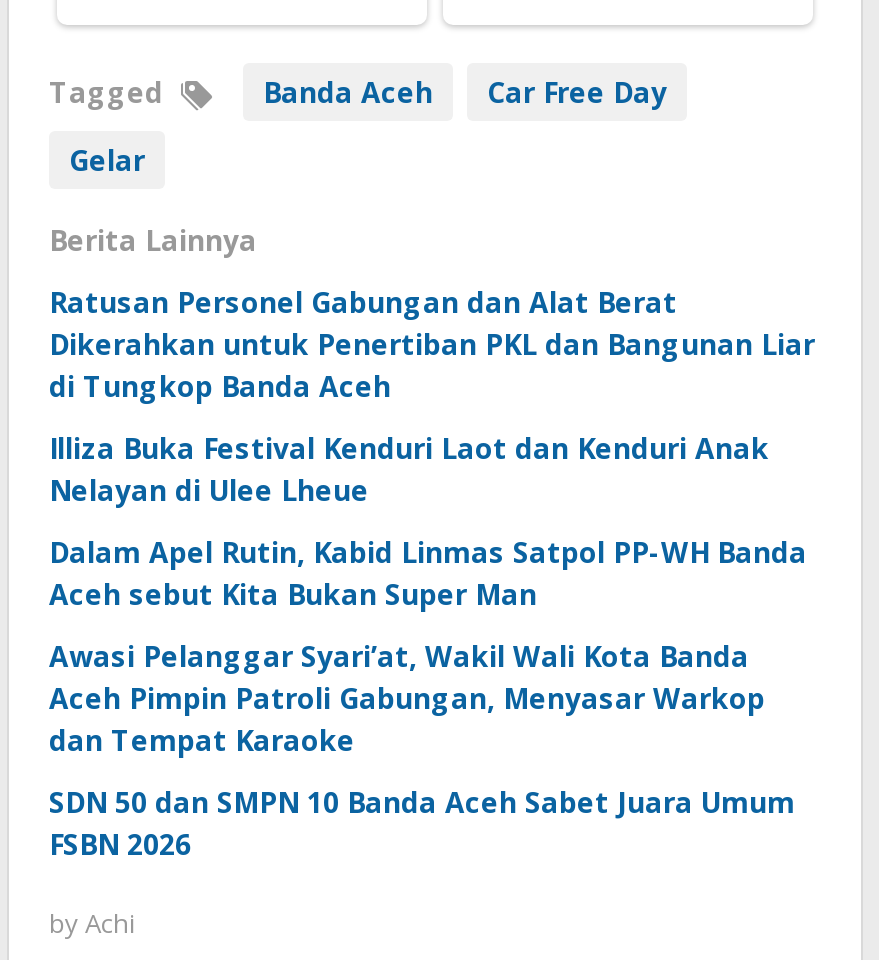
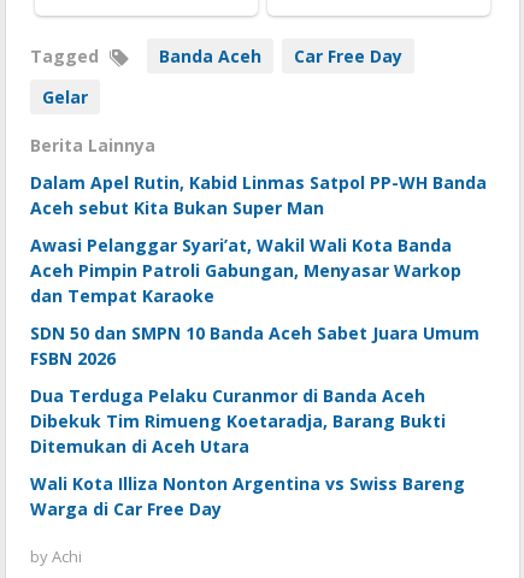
[49,284,815,510] Ratusan Personel Gabungan dan Alat Berat | Dikerahkan untuk Penertiban PKL dan Bangunan Liar | di Tungkop Banda Aceh | Illiza Buka Festival Kenduri Laot dan Kenduri Anak | Nelayan di Ulee Lheue -> none
moved [49,534,807,864] -> [30,171,487,370]: Dalam Apel Rutin, Kabid Linmas Satpol PP-WH Banda | Aceh sebut Kita Bukan Super Man | Awasi Pelanggar Syari’at, Wakil Wali Kota Banda | Aceh Pimpin Patroli Gabungan, Menyasar Warkop | dan Tempat Karaoke | SDN 50 dan SMPN 10 Banda Aceh Sabet Juara Umum | FSBN 2026
none -> [30,384,465,521] Dua Terduga Pelaku Curanmor di Banda Aceh | Dibekuk Tim Rimueng Koetaradja, Barang Bukti | Ditemukan di Aceh Utara | Wali Kota Illiza Nonton Argentina vs Swiss Bareng | Warga di Car Free Day

